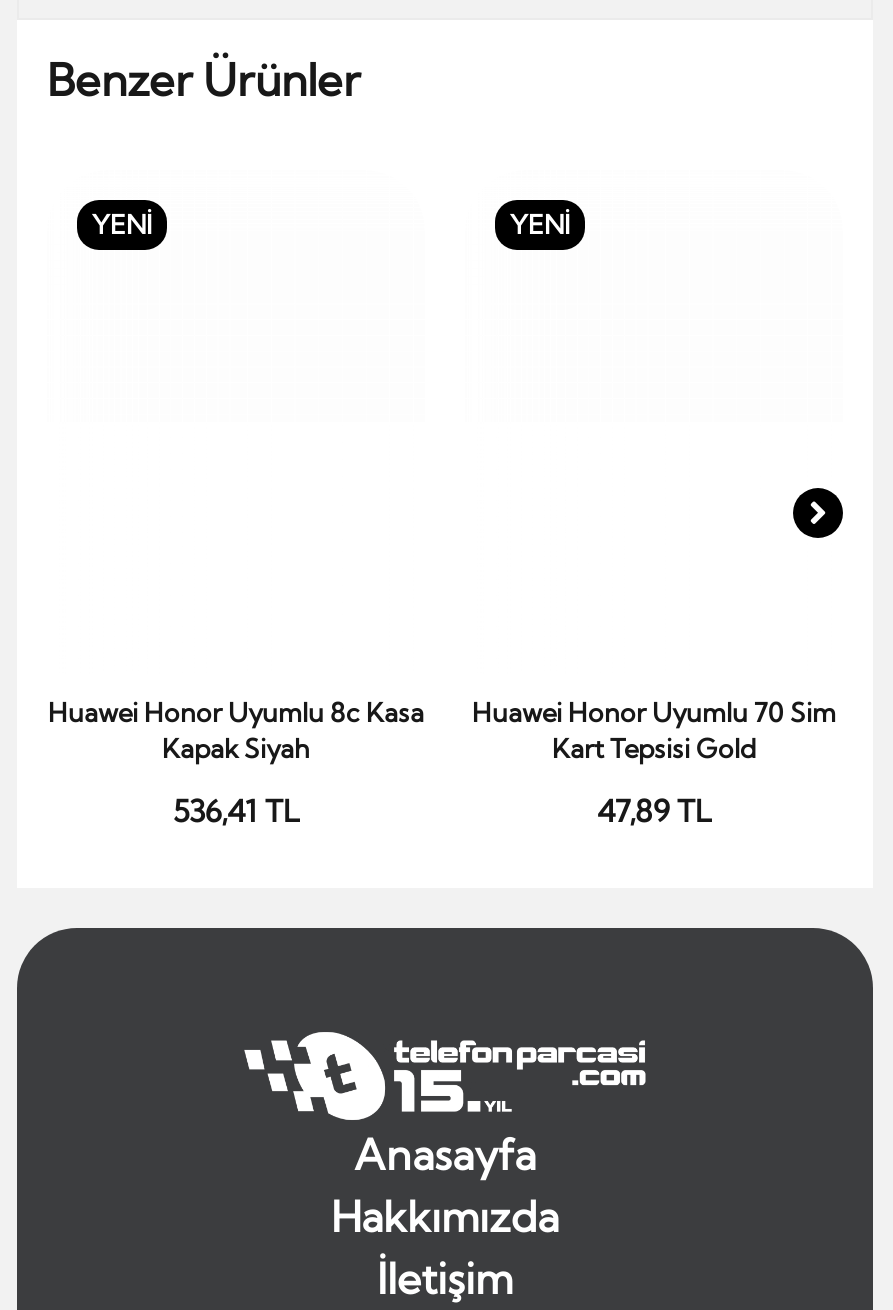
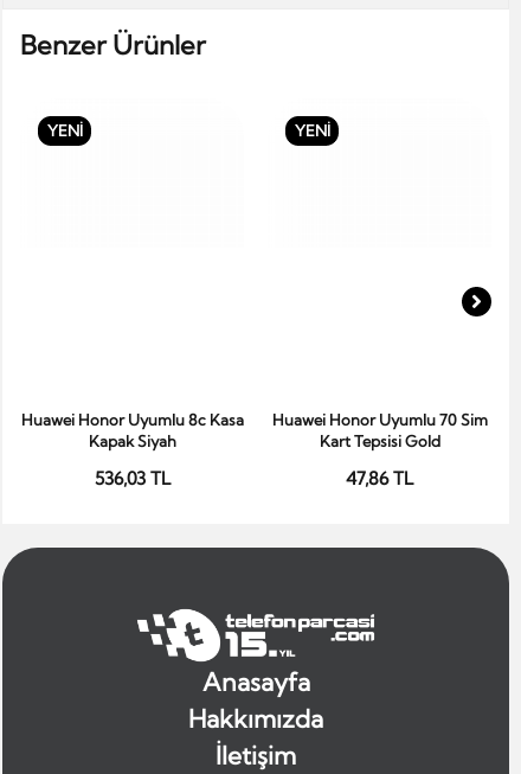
[173,792,299,830] 536,41 TL -> [94,467,170,489] 536,03 TL
[597,792,711,830] 47,89 TL -> [346,467,413,489] 47,86 TL

